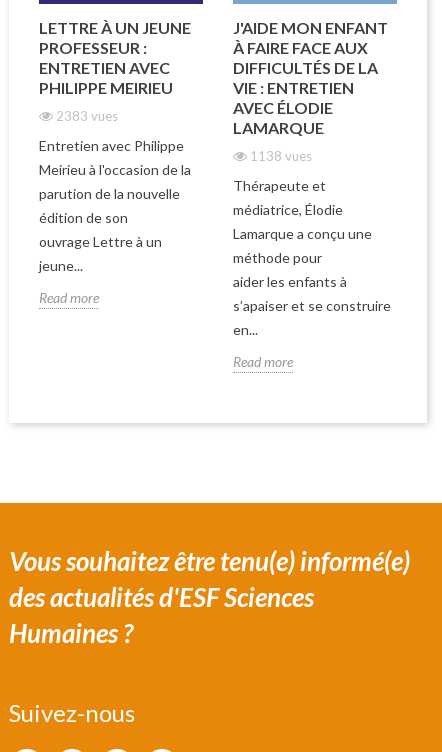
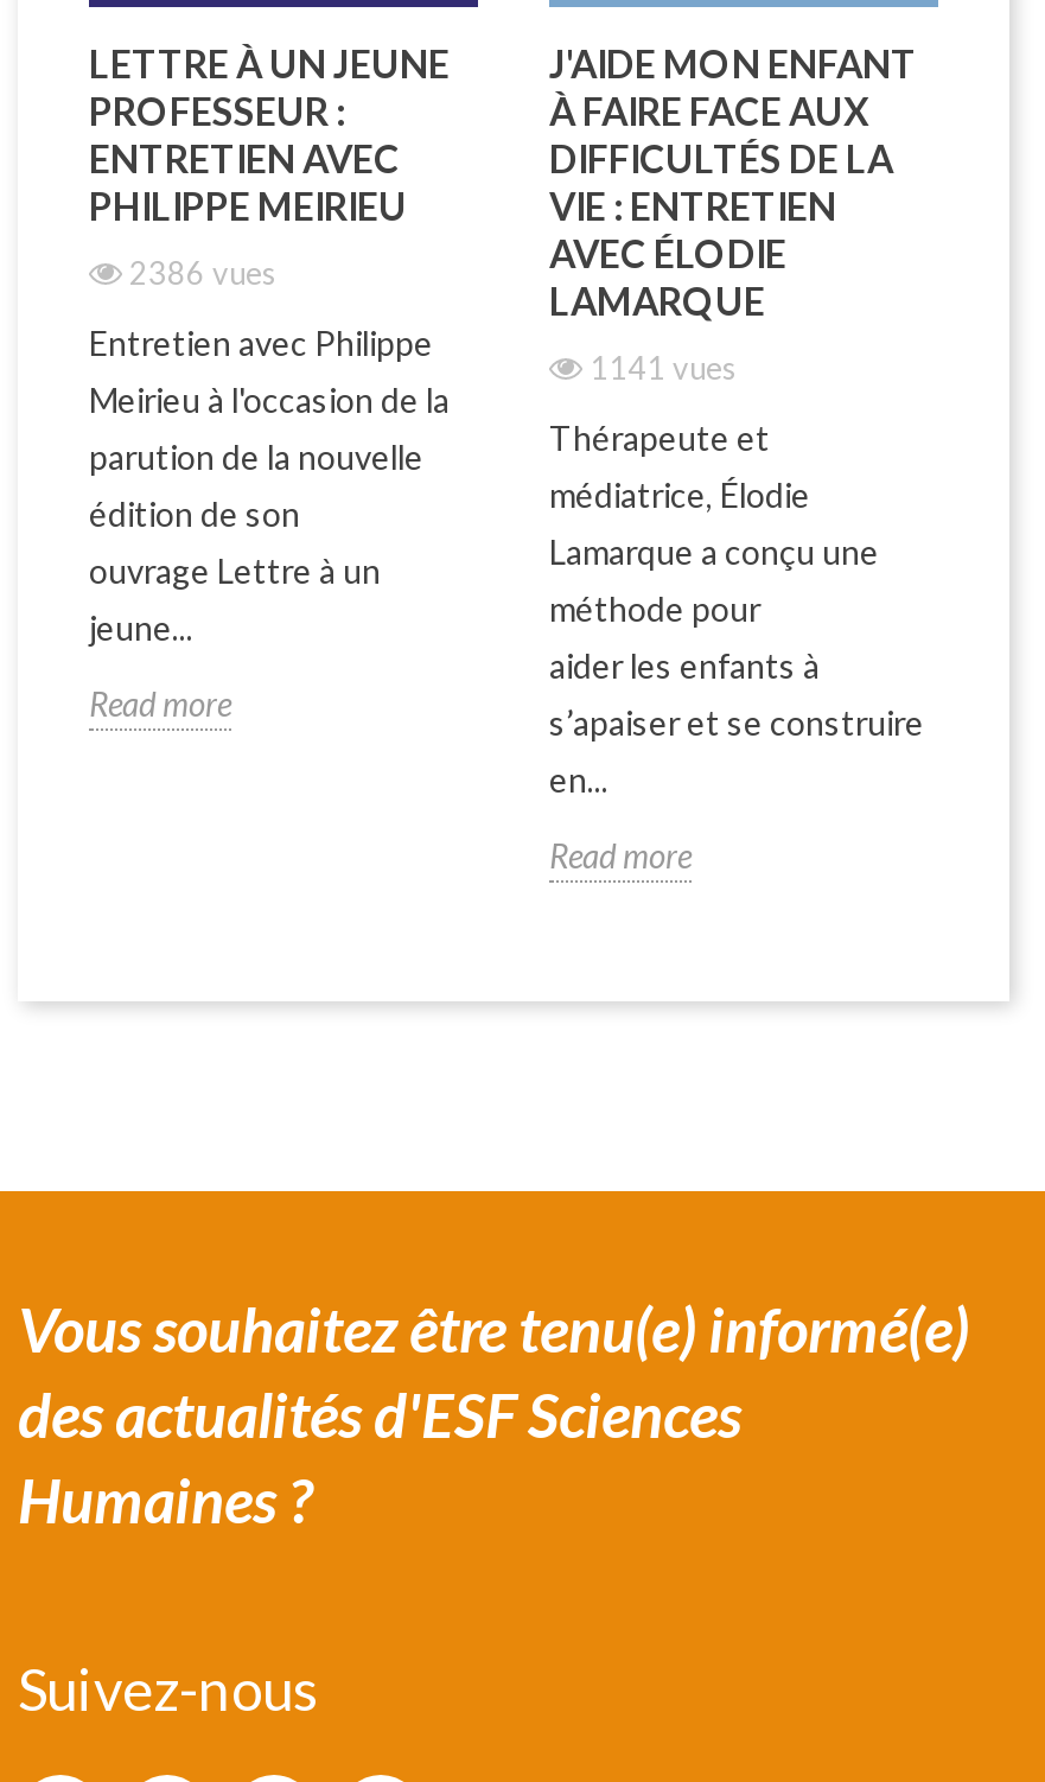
[56,108,118,124] 2383 vues -> [129,254,276,292] 2386 vues
[250,148,312,164] 1138 vues -> [590,349,737,387] 1141 vues

